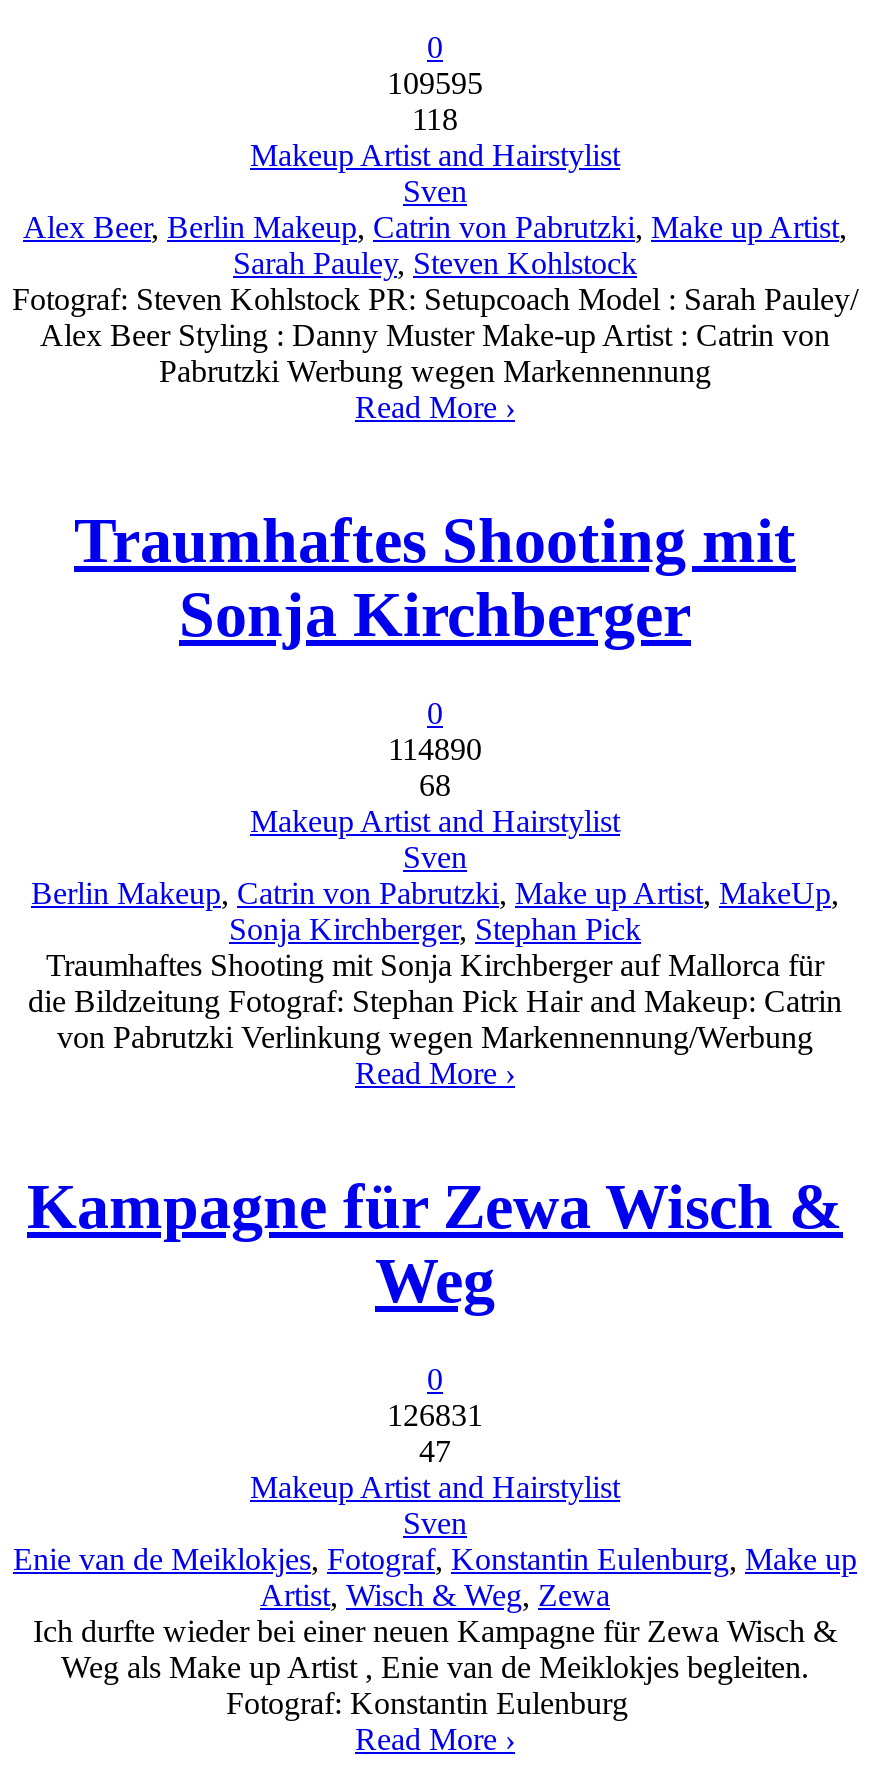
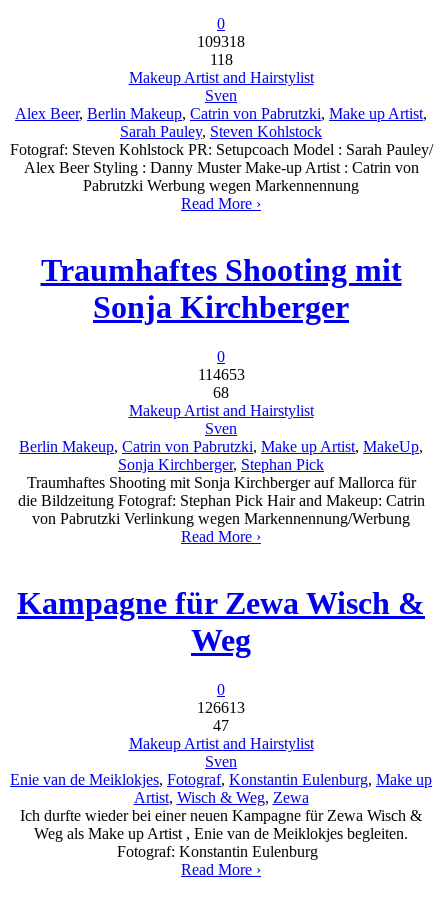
[387,66,483,100] 109595 -> [197,33,245,50] 109318
[388,732,482,766] 114890 -> [197,366,244,383] 114653
[387,1397,483,1431] 126831 -> [197,699,245,716] 126613

